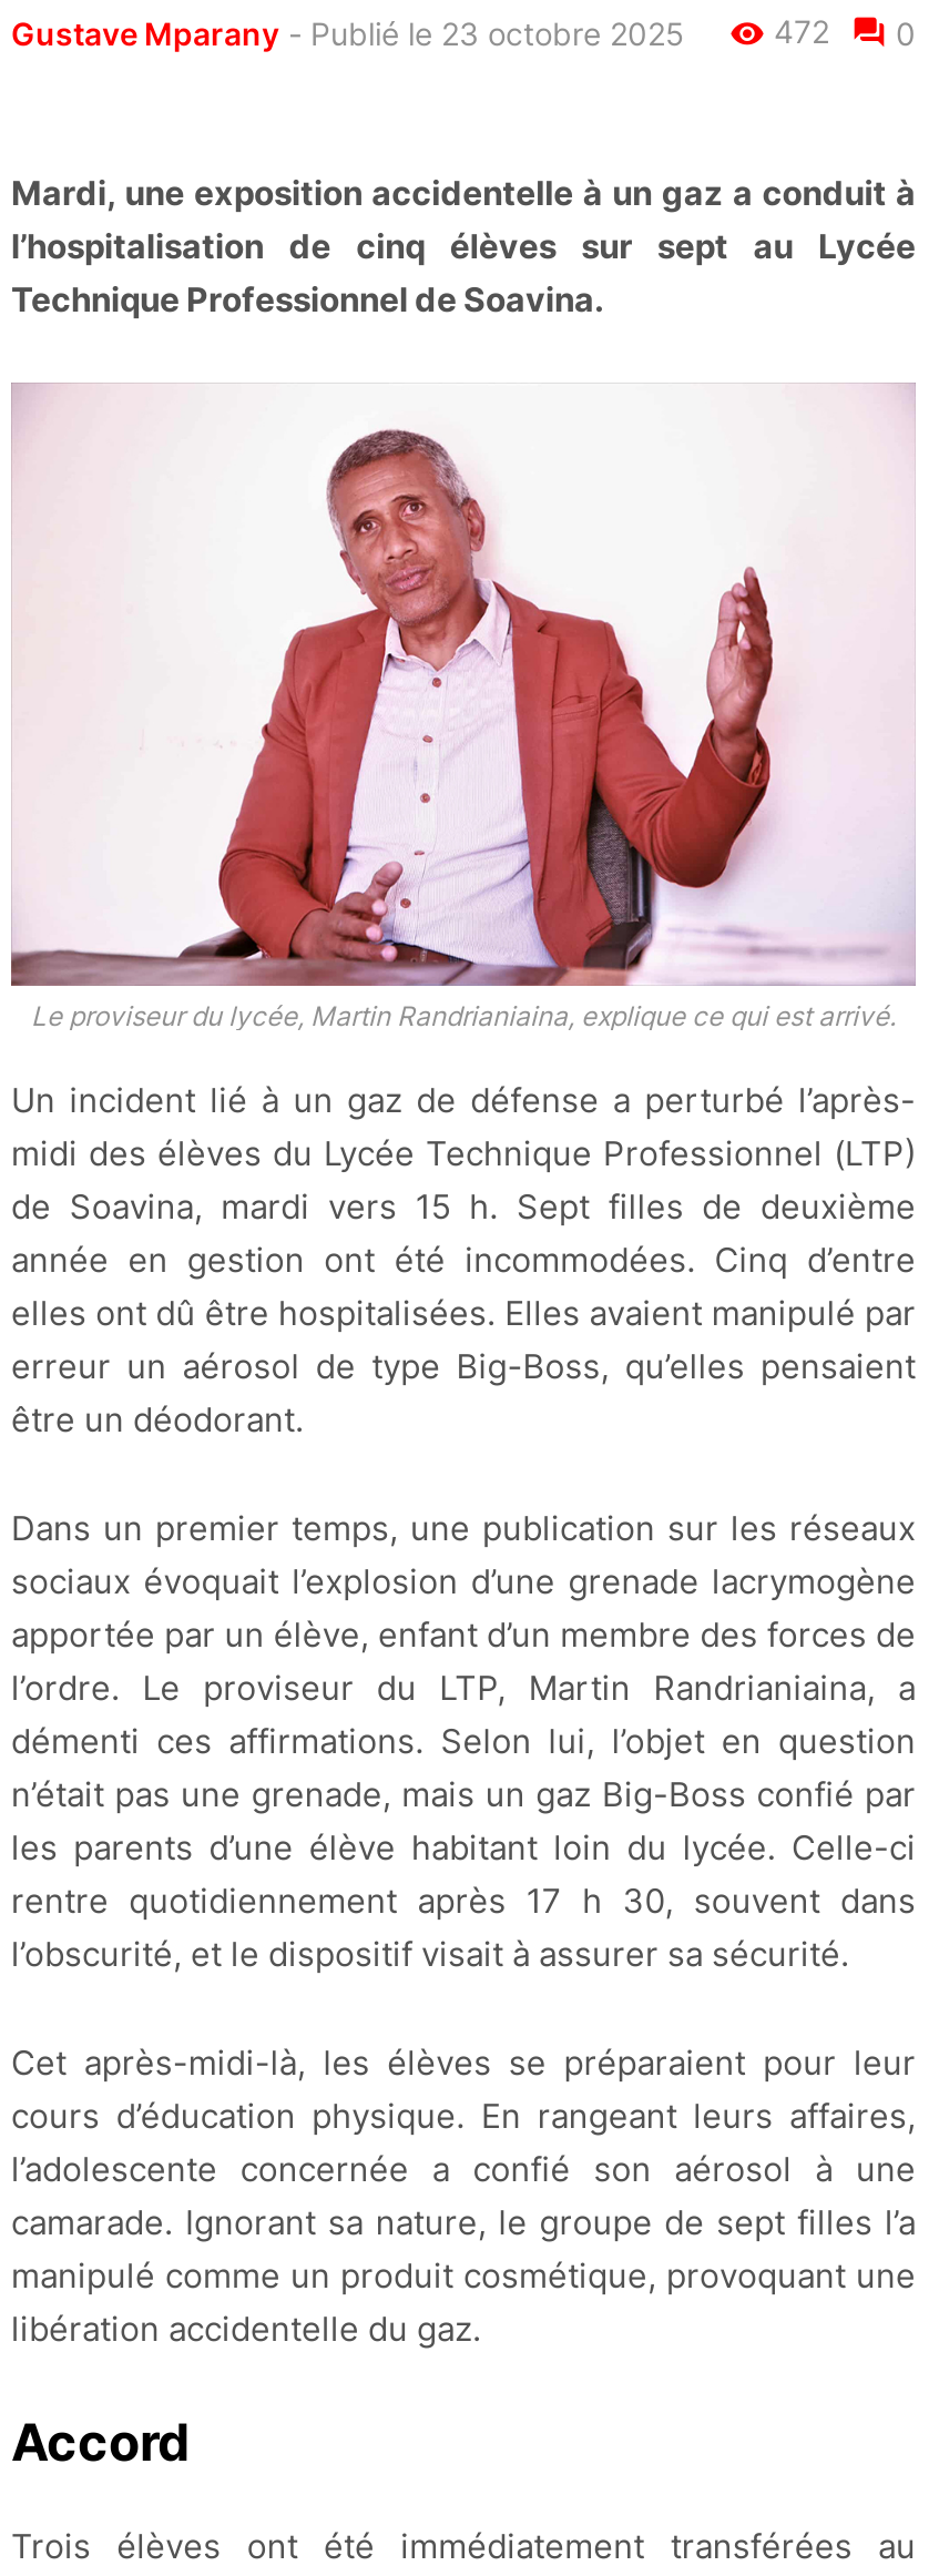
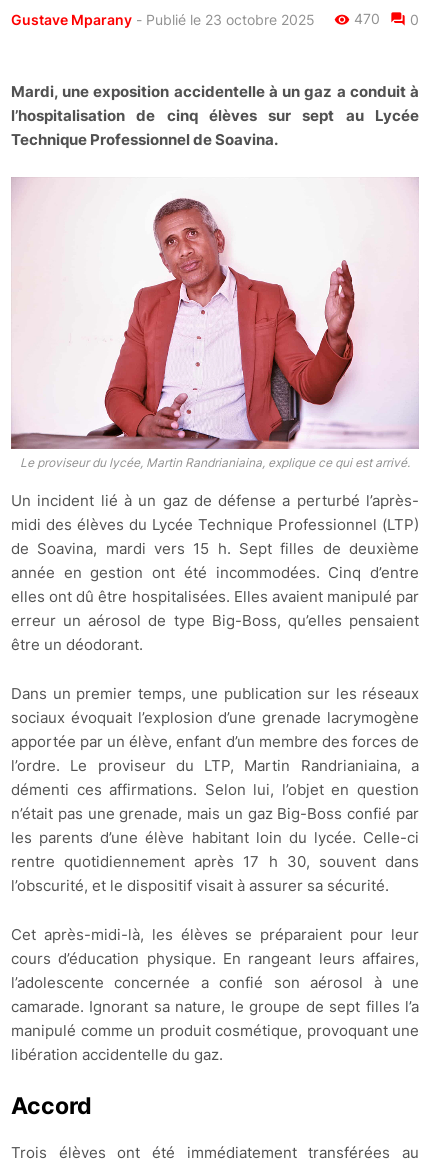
[774,13,916,52] 472 0 -> [354,10,419,28] 470 0

